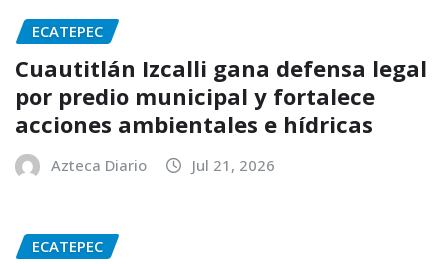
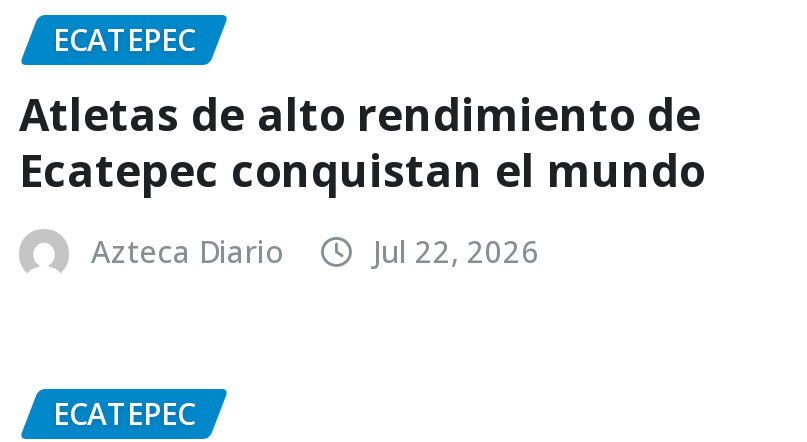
[15,53,427,139] Cuautitlán Izcalli gana defensa legal | por predio municipal y fortalece | acciones ambientales e hídricas -> [19,82,705,198] Atletas de alto rendimiento de | Ecatepec conquistan el mundo
[192,155,275,175] Jul 21, 2026 -> [373,230,539,270] Jul 22, 2026

